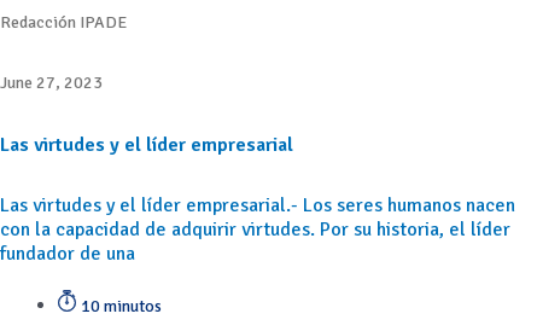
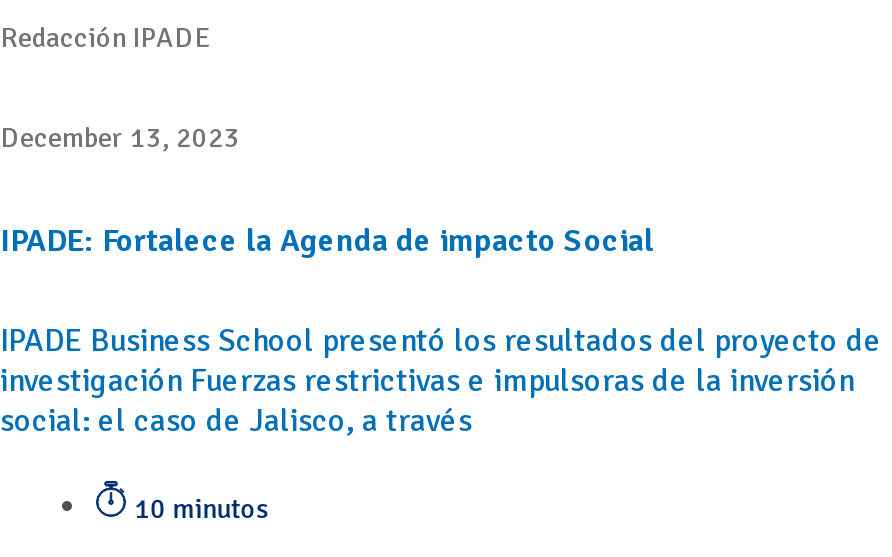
[0,72,103,93] June 27, 2023 -> [0,121,240,155] December 13, 2023
[0,133,293,157] Las virtudes y el líder empresarial -> [0,221,654,261] IPADE: Fortalece la Agenda de impacto Social
[0,193,515,266] Las virtudes y el líder empresarial.- Los seres humanos nacen | con la capacidad de adquirir virtudes. Por su historia, el líder | fundador de una -> [0,321,882,441] IPADE Business School presentó los resultados del proyecto de | investigación Fuerzas restrictivas e impulsoras de la inversión | social: el caso de Jalisco, a través

